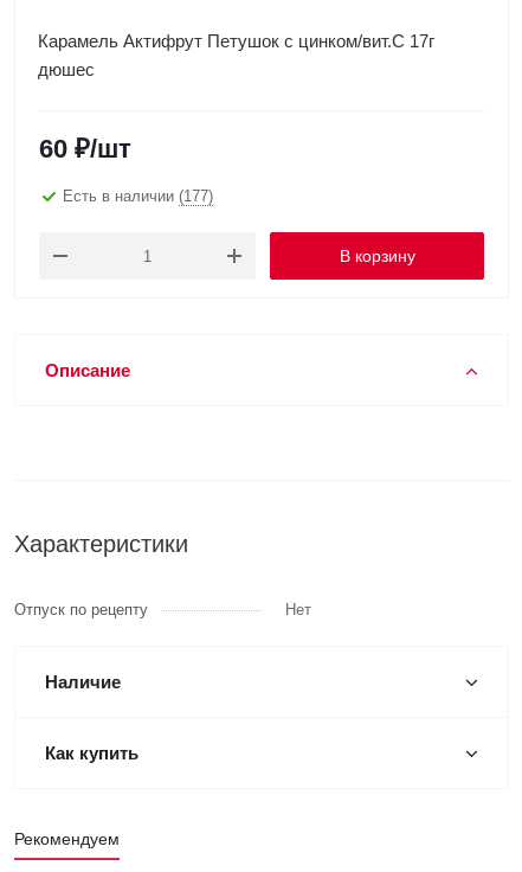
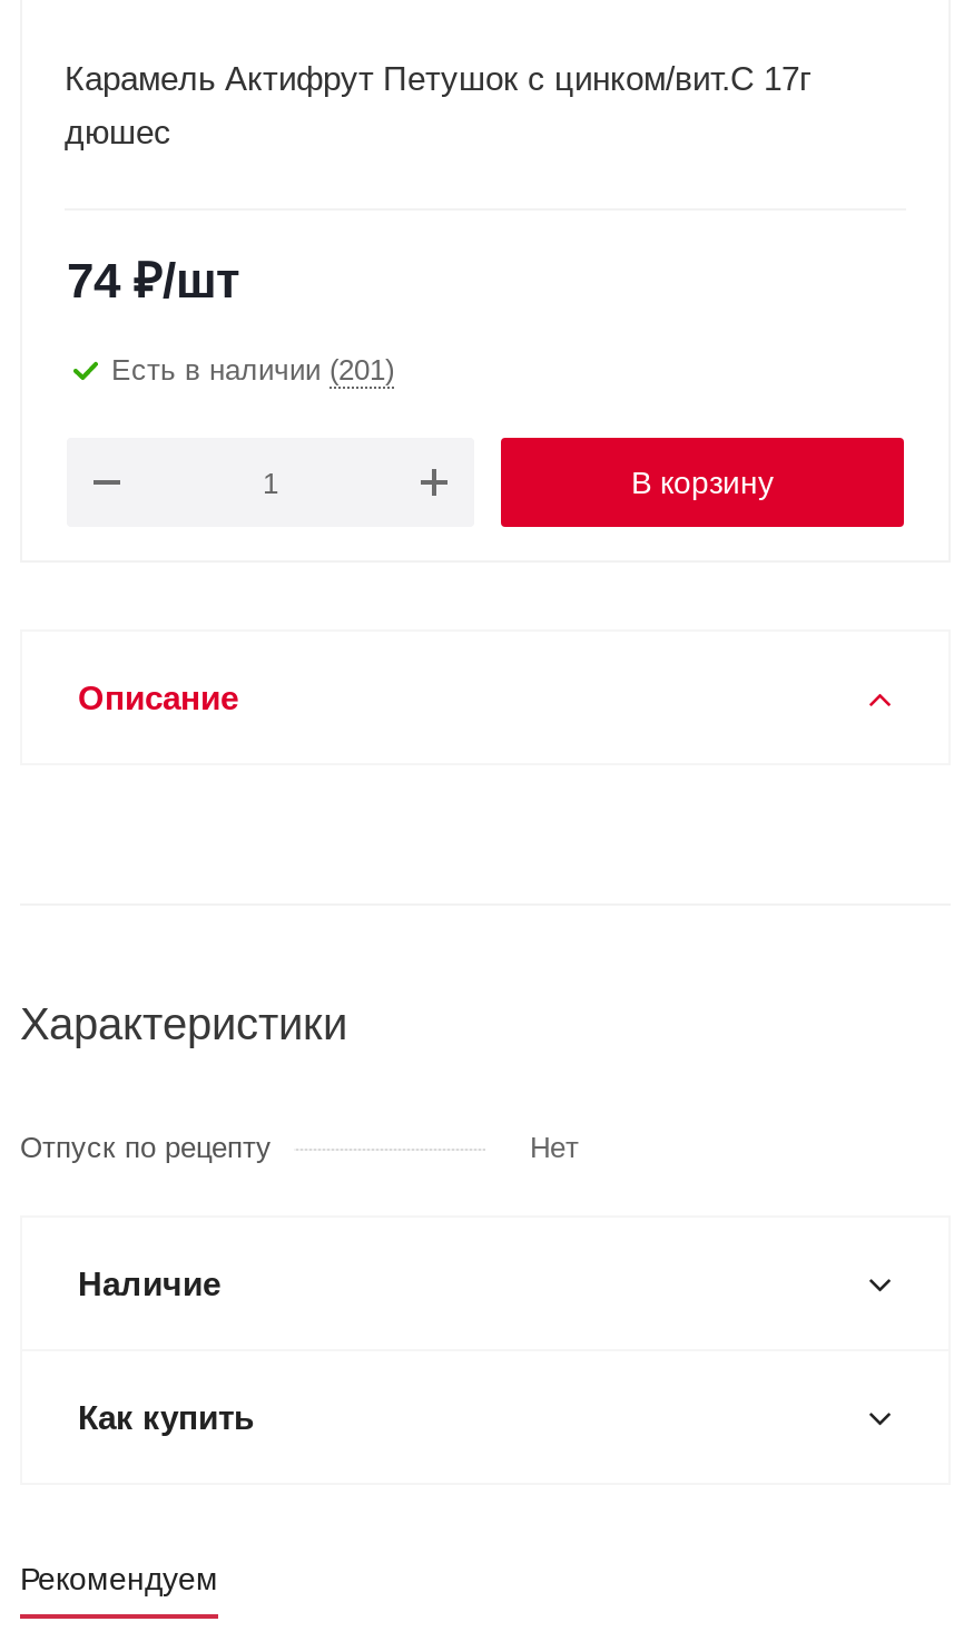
[39,134,131,163] 60 ₽/шт -> [67,253,240,309] 74 ₽/шт
[63,187,213,204] Есть в наличии (177) -> [111,352,394,385] Есть в наличии (201)

